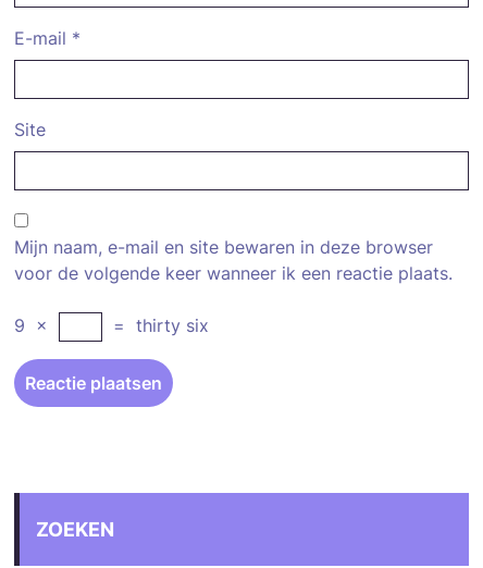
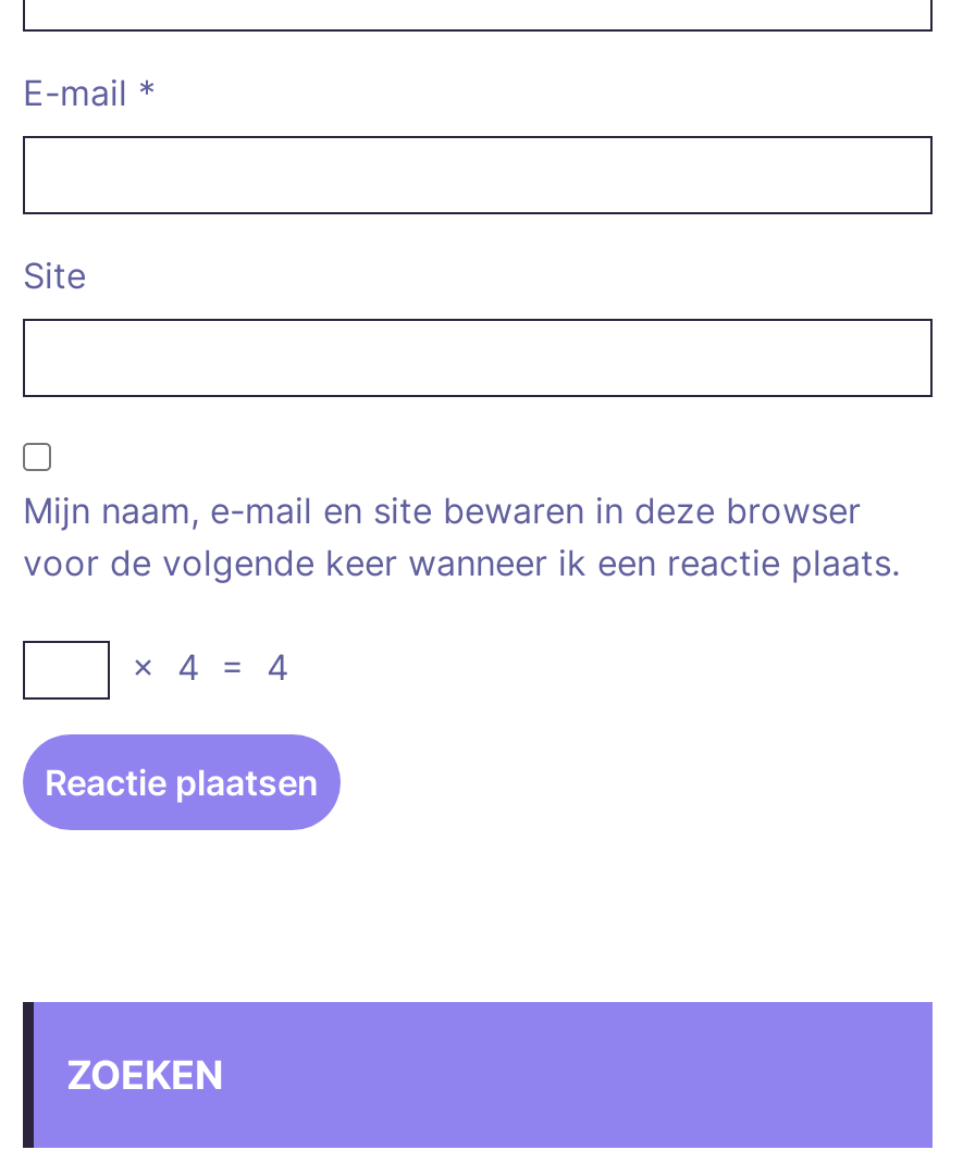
[14,314,209,336] 9 × | = thirty six -> [121,645,288,689] × 4 = 4

